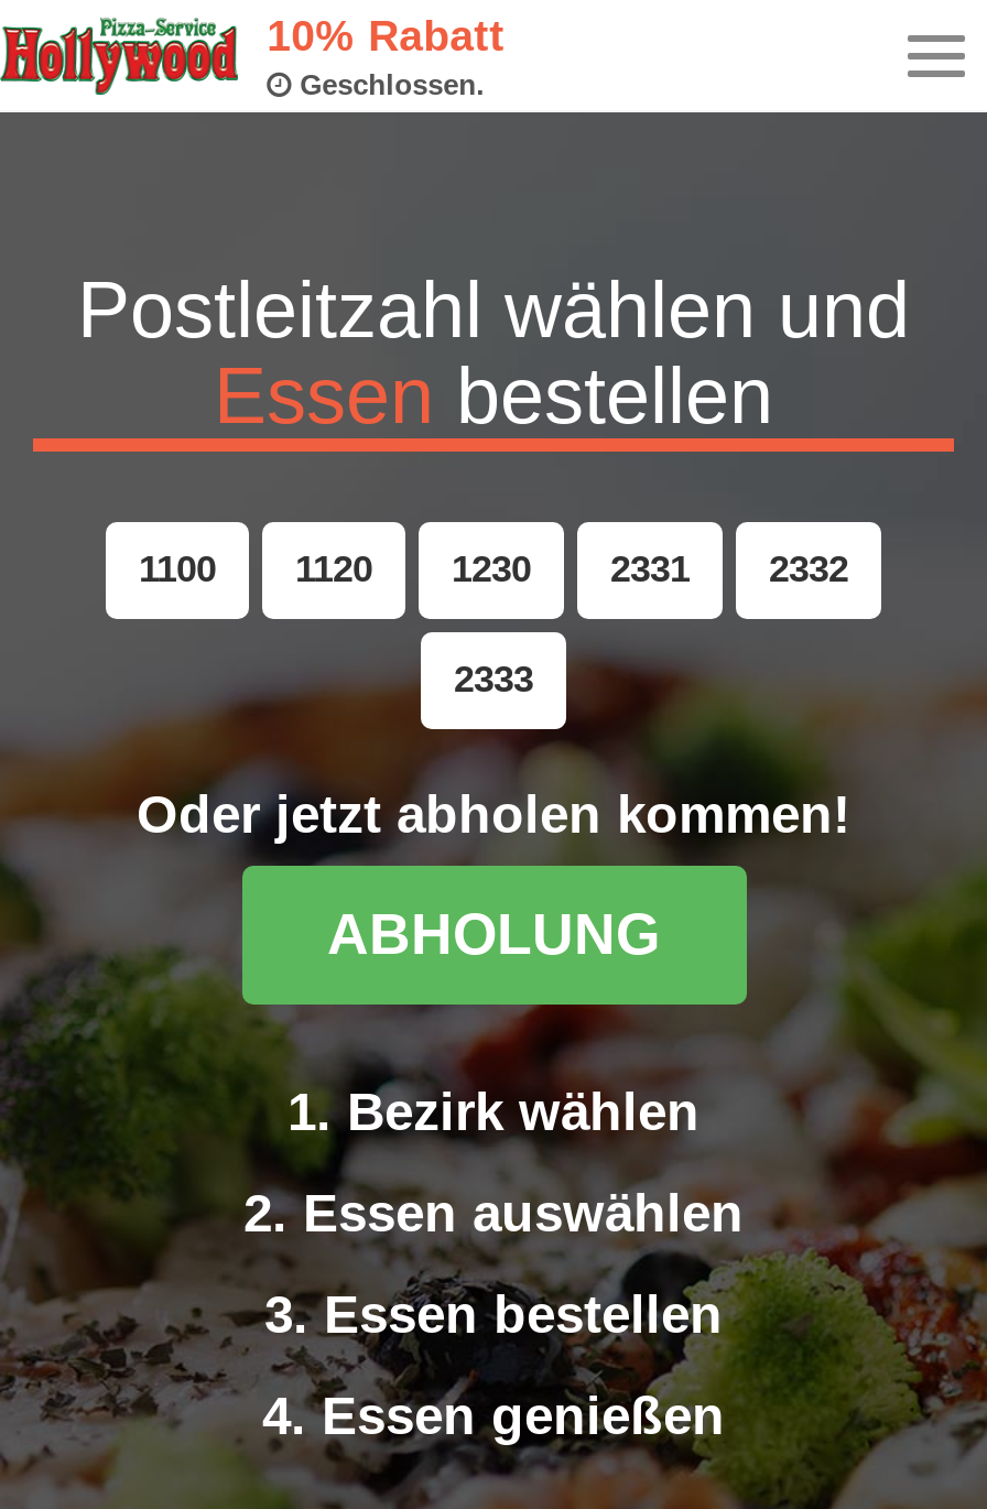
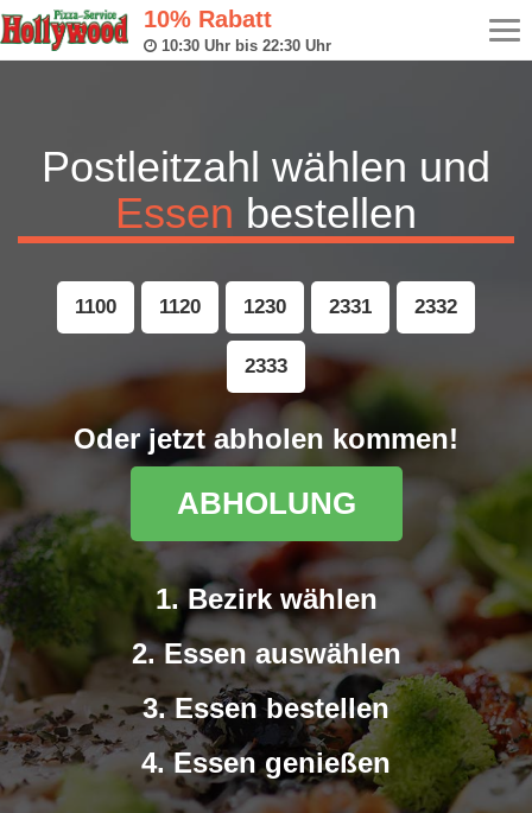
[291,67,485,100] Geschlossen. -> [157,36,331,54] 10:30 Uhr bis 22:30 Uhr

